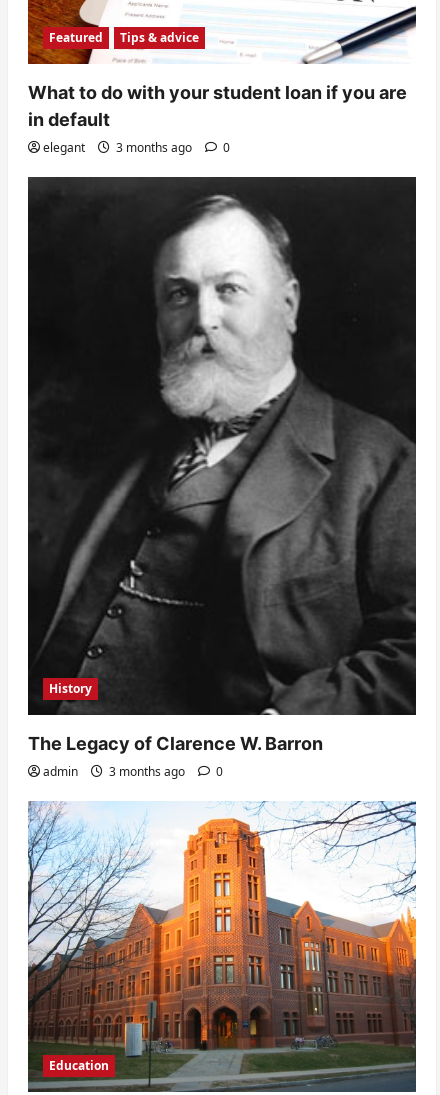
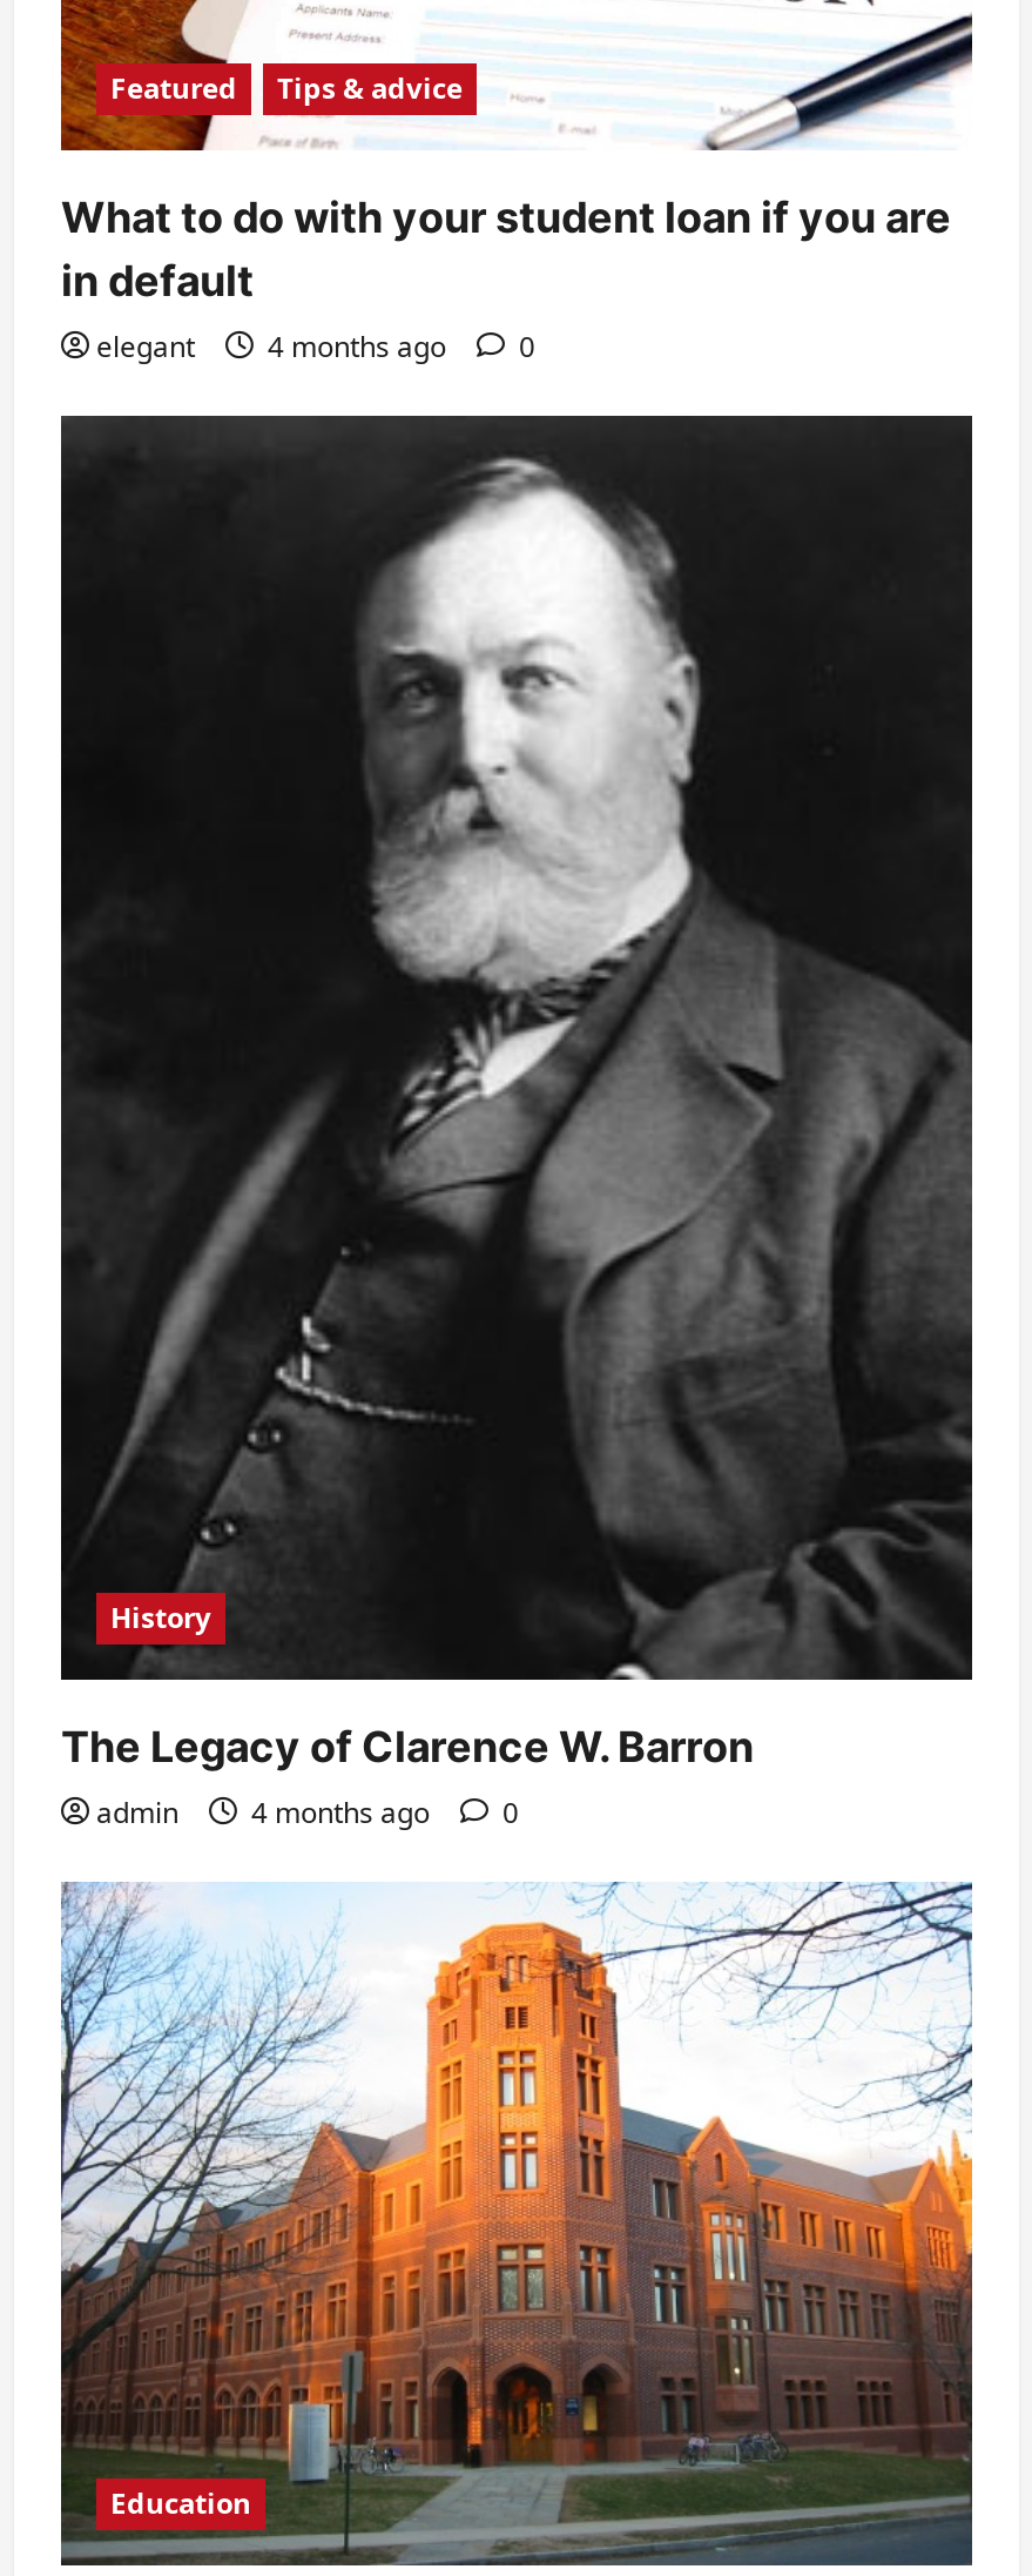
[43,139,230,156] elegant 3 months ago 0 -> [96,328,535,368] elegant 4 months ago 0
[43,763,223,780] admin 3 months ago 0 -> [96,1792,519,1832] admin 4 months ago 0

